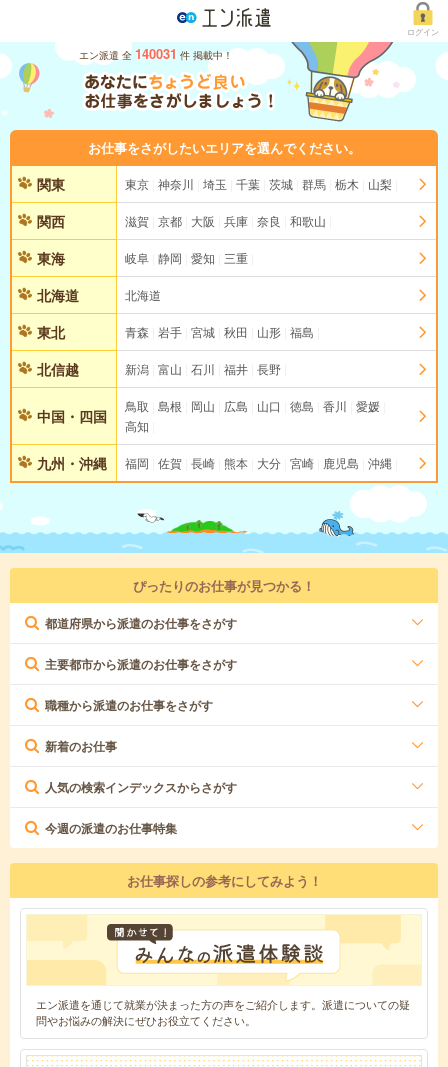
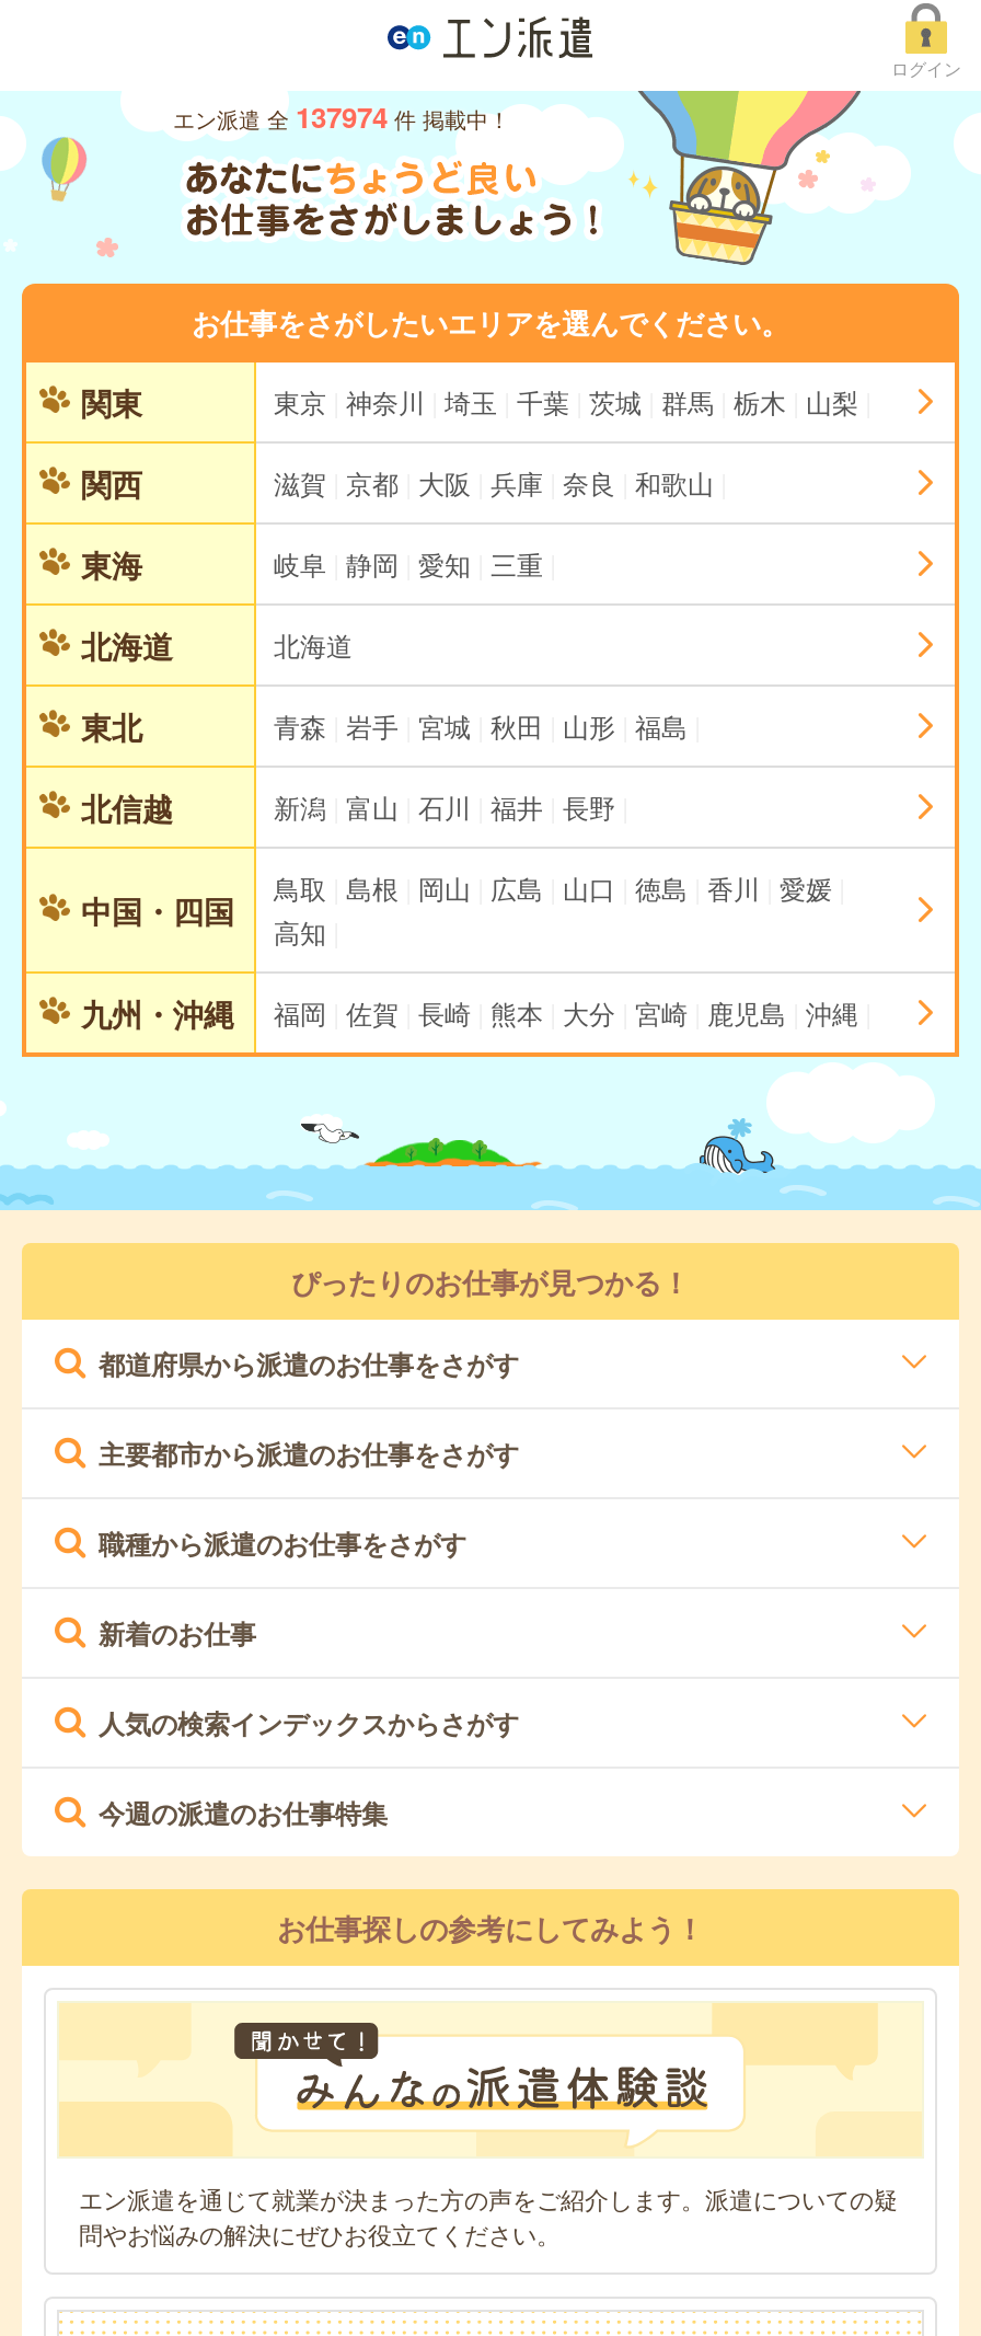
[79,44,233,63] エン派遣 全 140031 件 掲載中！ -> [173,96,510,138] エン派遣 全 137974 件 掲載中！

